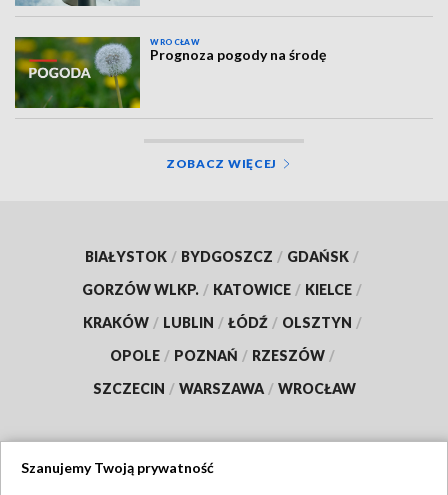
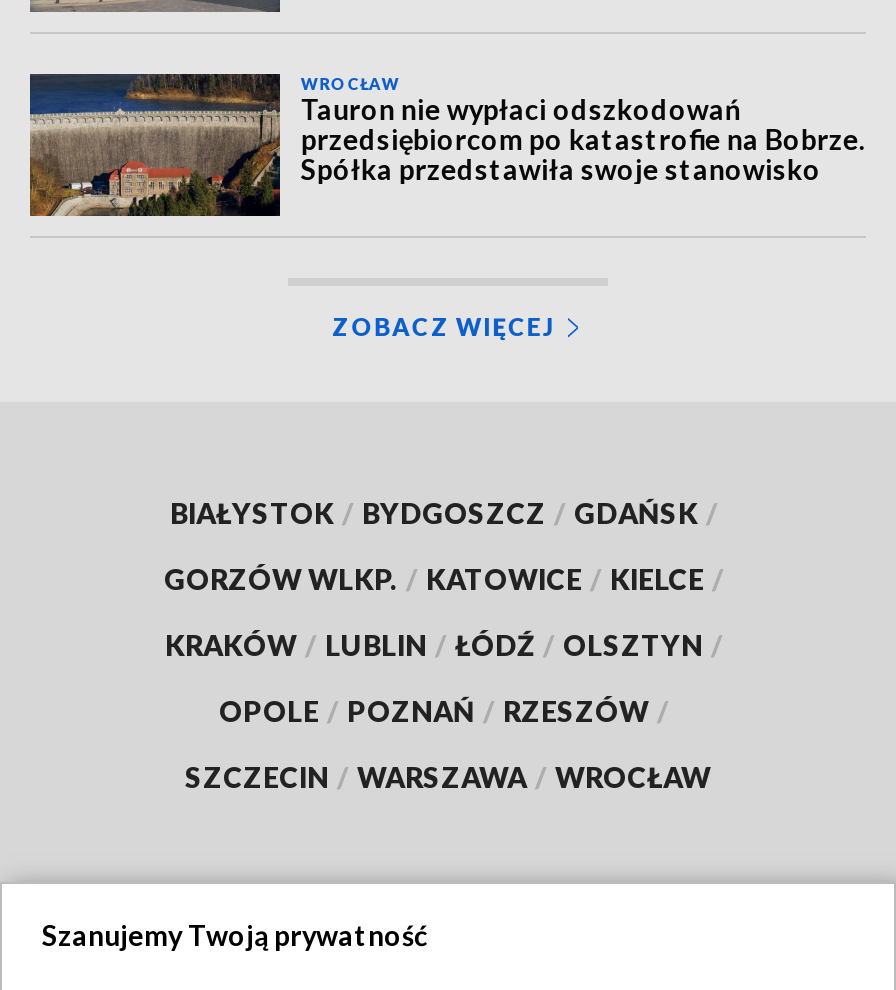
[14,36,326,109] [image] | Prognoza pogody na środę -> [28,72,865,218] [image] | Tauron nie wypłaci odszkodowań | przedsiębiorcom po katastrofie na Bobrze. | Spółka przedstawiła swoje stanowisko

